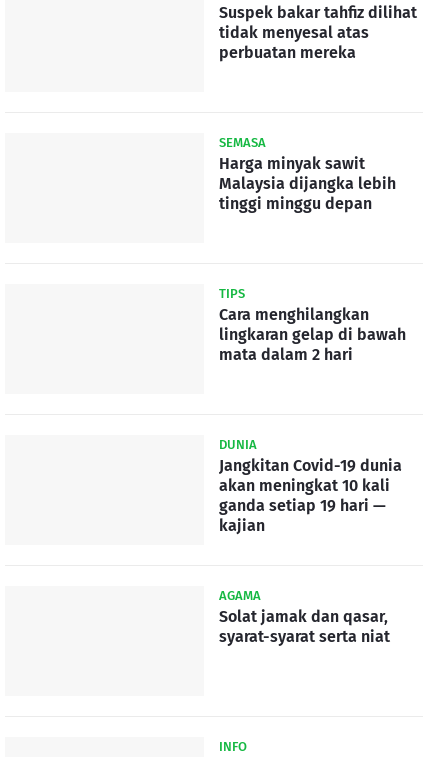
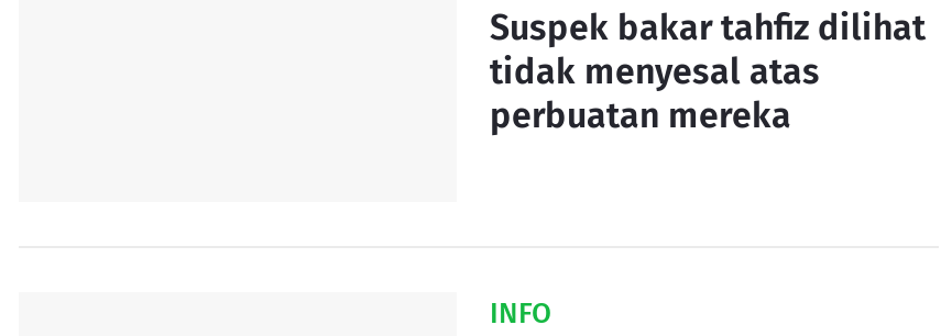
[219,135,396,213] SEMASA | Harga minyak sawit | Malaysia dijangka lebih | tinggi minggu depan -> none
[219,286,406,364] TIPS | Cara menghilangkan | lingkaran gelap di bawah | mata dalam 2 hari -> none
[219,437,402,535] DUNIA | Jangkitan Covid-19 dunia | akan meningkat 10 kali | ganda setiap 19 hari — | kajian -> none
[219,588,390,646] AGAMA | Solat jamak dan qasar, | syarat-syarat serta niat -> none

